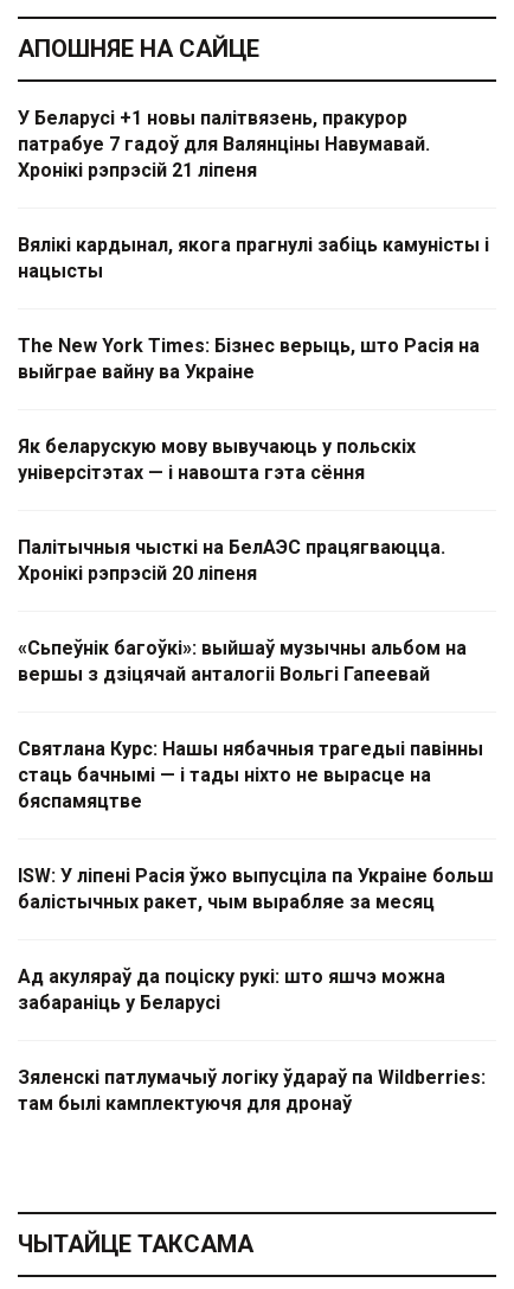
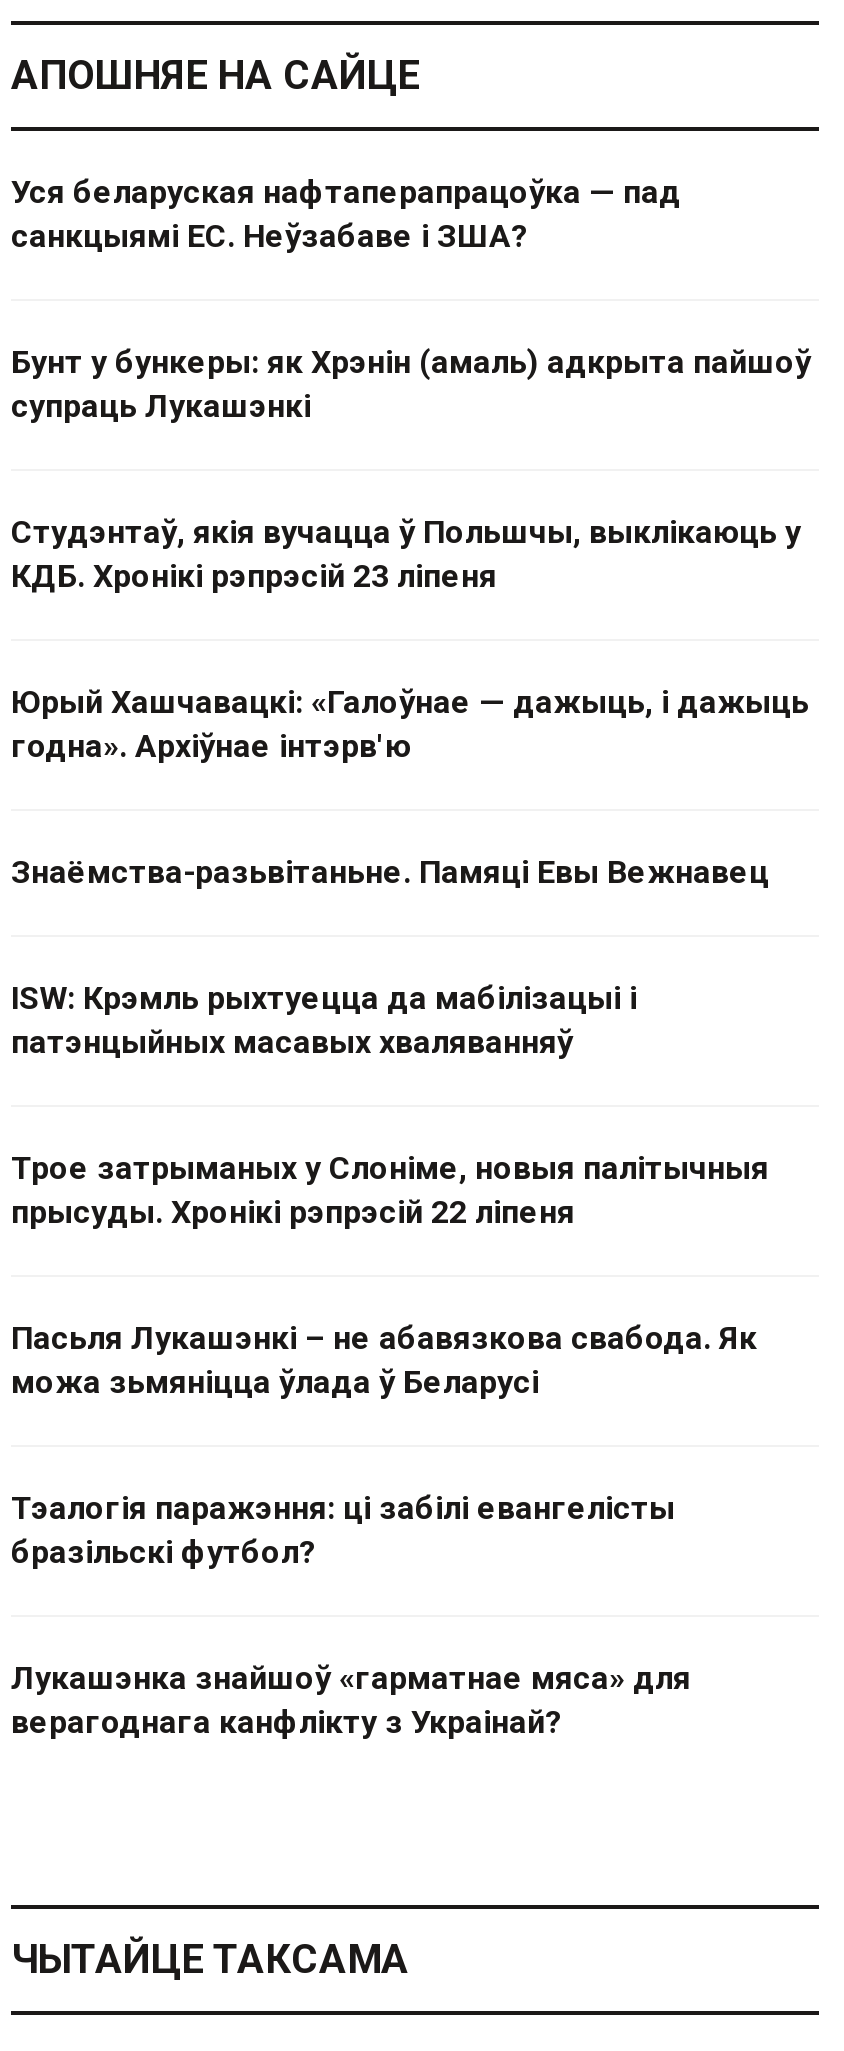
[18,106,430,181] У Беларусі +1 новы палітвязень, пракурор | патрабуе 7 гадоў для Валянціны Навумавай. | Хронікі рэпрэсій 21 ліпеня -> [11,172,681,254] Уся беларуская нафтаперапрацоўка — пад | санкцыямі ЕС. Неўзабаве і ЗША?
[18,233,489,282] Вялікі кардынал, якога прагнулі забіць камуністы і | нацысты -> [11,342,811,424] Бунт у бункеры: як Хрэнін (амаль) адкрыта пайшоў | супраць Лукашэнкі
[18,334,480,383] The New York Times: Бізнес верыць, што Расія на | выйграе вайну ва Украіне -> [11,512,801,594] Студэнтаў, якія вучацца ў Польшчы, выклікаюць у | КДБ. Хронікі рэпрэсій 23 ліпеня
[18,435,416,483] Як беларускую мову вывучаюць у польскіх | універсітэтах — і навошта гэта сёння -> [11,682,809,764] Юрый Хашчавацкі: «Галоўнае — дажыць, і дажыць | годна». Архіўнае інтэрв'ю
[18,536,445,584] Палітычныя чысткі на БелАЭС працягваюцца. | Хронікі рэпрэсій 20 ліпеня -> [11,852,769,890] Знаёмства-разьвітаньне. Памяці Евы Вежнавец
[18,636,467,685] «Сьпеўнік багоўкі»: выйшаў музычны альбом на | вершы з дзіцячай анталогіі Вольгі Гапеевай -> [11,978,637,1060] ISW: Крэмль рыхтуецца да мабілізацыі і | патэнцыйных масавых хваляванняў
[18,737,483,812] Святлана Курс: Нашы нябачныя трагедыі павінны | стаць бачнымі — і тады ніхто не вырасце на | бяспамяцтве -> [11,1148,769,1230] Трое затрыманых у Слоніме, новыя палітычныя | прысуды. Хронікі рэпрэсій 22 ліпеня
[18,864,494,913] ISW: У ліпені Расія ўжо выпусціла па Украіне больш | балістычных ракет, чым вырабляе за месяц -> [11,1318,757,1400] Пасьля Лукашэнкі – не абавязкова свабода. Як | можа зьмяніцца ўлада ў Беларусі
[18,965,445,1014] Ад акуляраў да поціску рукі: што яшчэ можна | забараніць у Беларусі -> [11,1488,675,1570] Тэалогія паражэння: ці забілі евангелісты | бразільскі футбол?
[18,1066,486,1114] Зяленскі патлумачыў логіку ўдараў па Wildberries: | там былі камплектуючя для дронаў -> [11,1658,691,1740] Лукашэнка знайшоў «гарматнае мяса» для | верагоднага канфлікту з Украінай?

